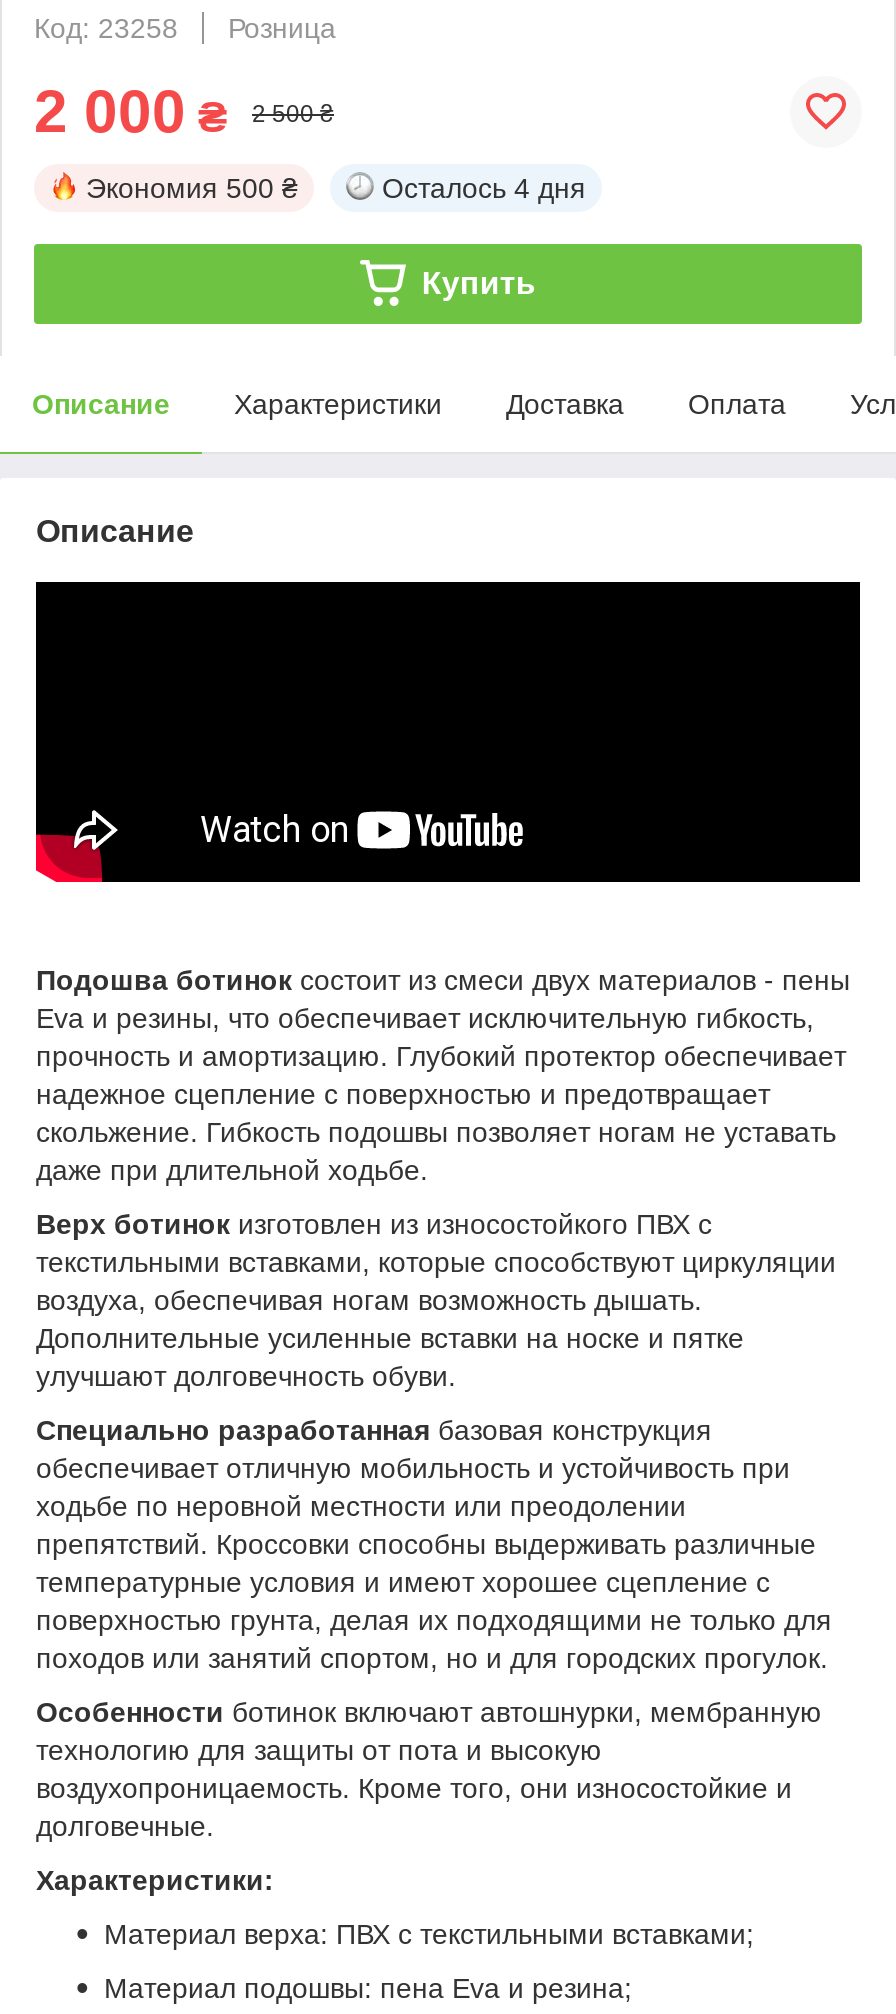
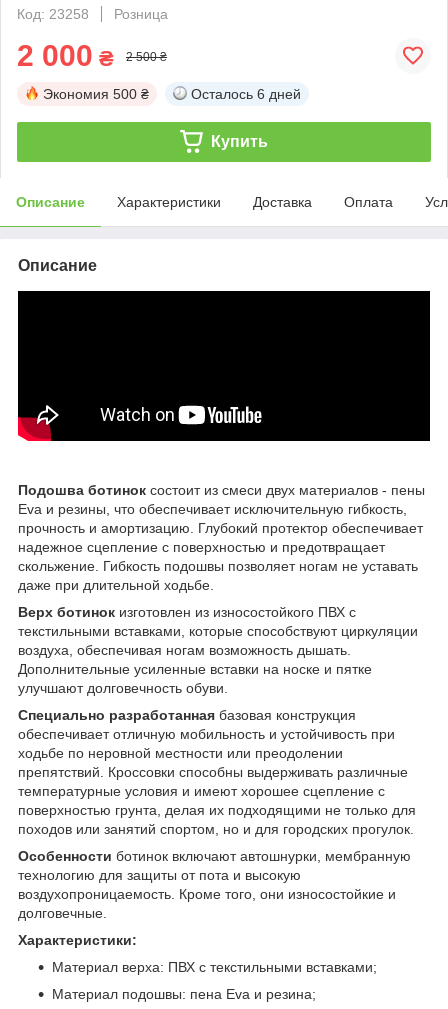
[382,172,586,204] Осталось 4 дня -> [191,86,301,102] Осталось 6 дней

